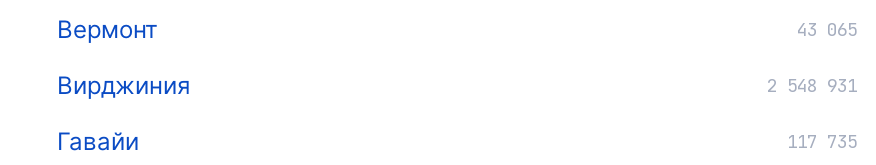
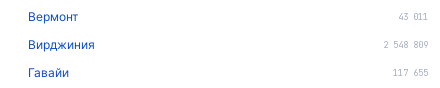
[797,17,857,41] 43 065 -> [398,10,428,22] 43 011
[767,73,857,97] 2 548 931 -> [383,38,428,50] 2 548 809
[787,129,857,153] 117 735 -> [393,66,428,78] 117 655

